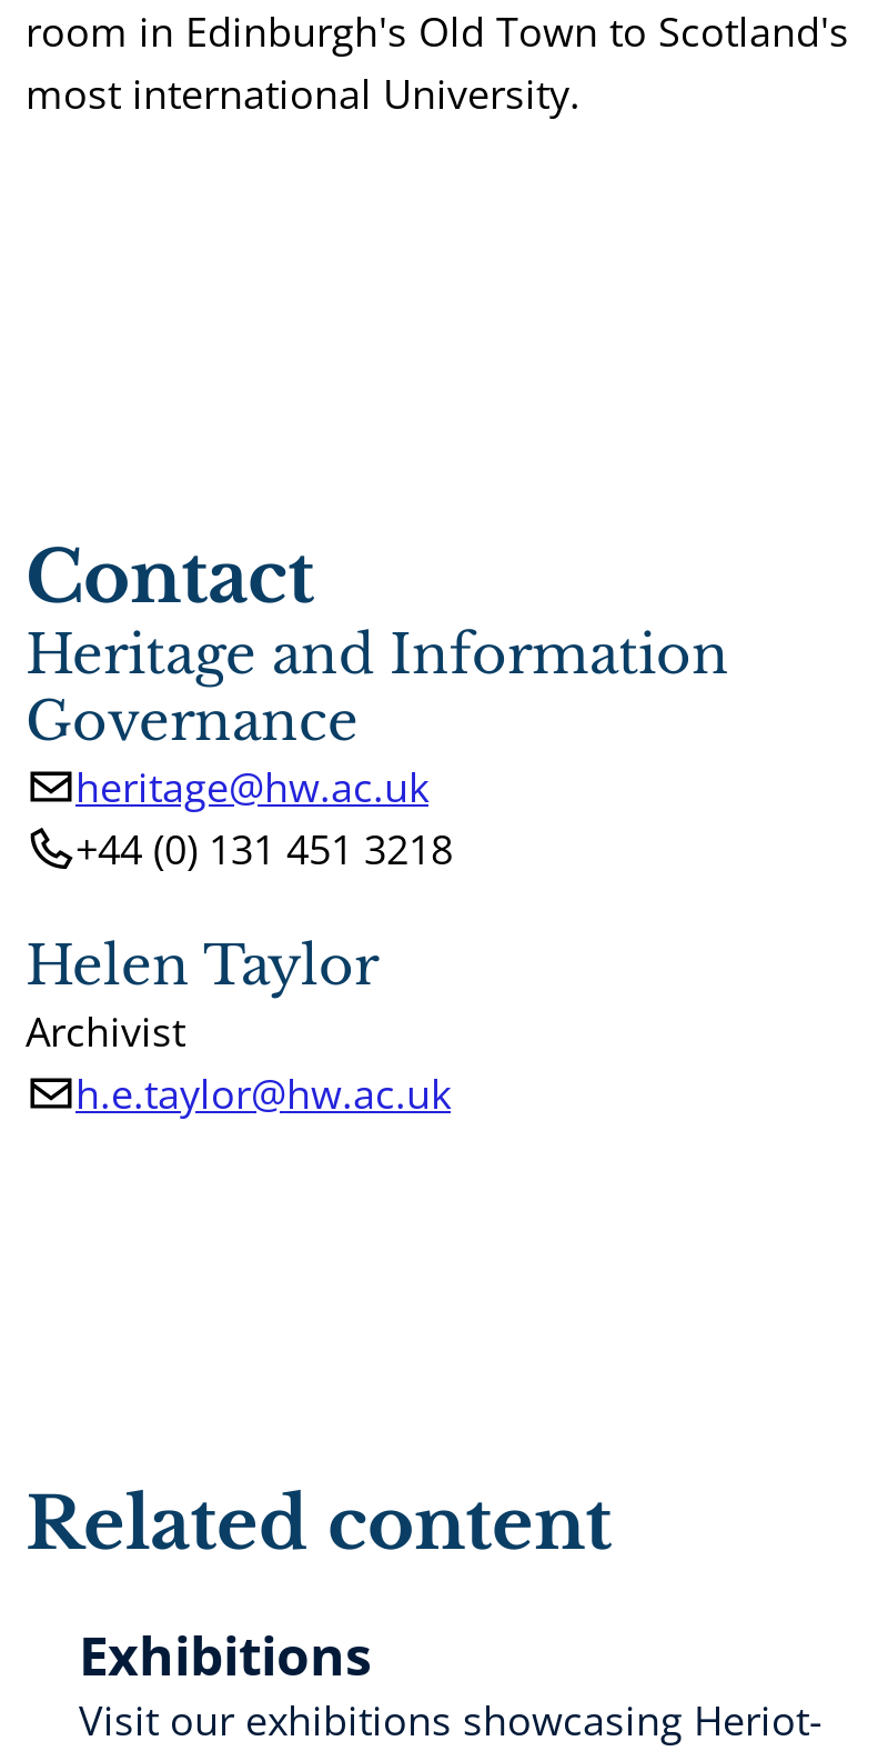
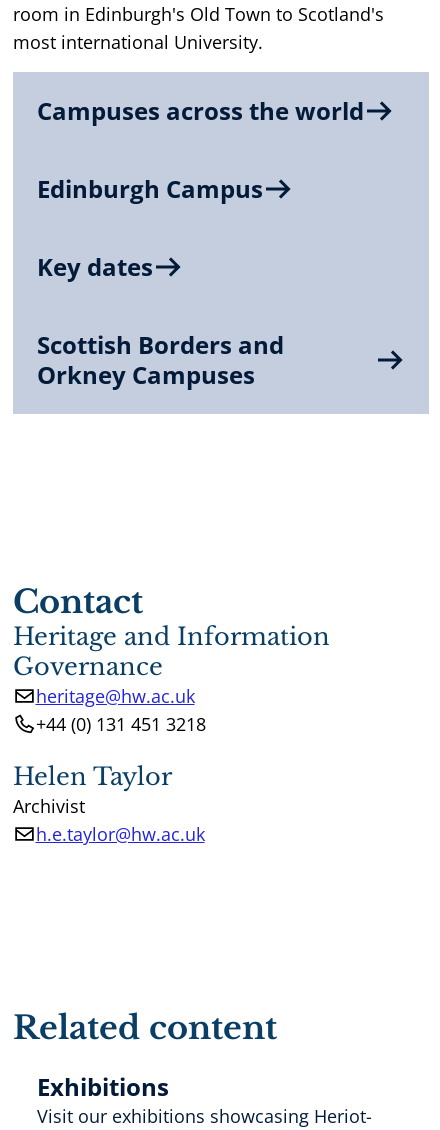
none -> [13,72,429,414] [image] | Campuses across the world | Edinburgh Campus | Key dates | Scottish Borders and | Orkney Campuses

